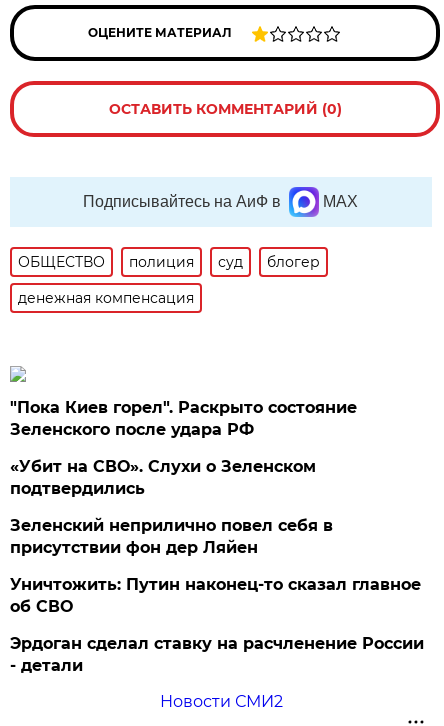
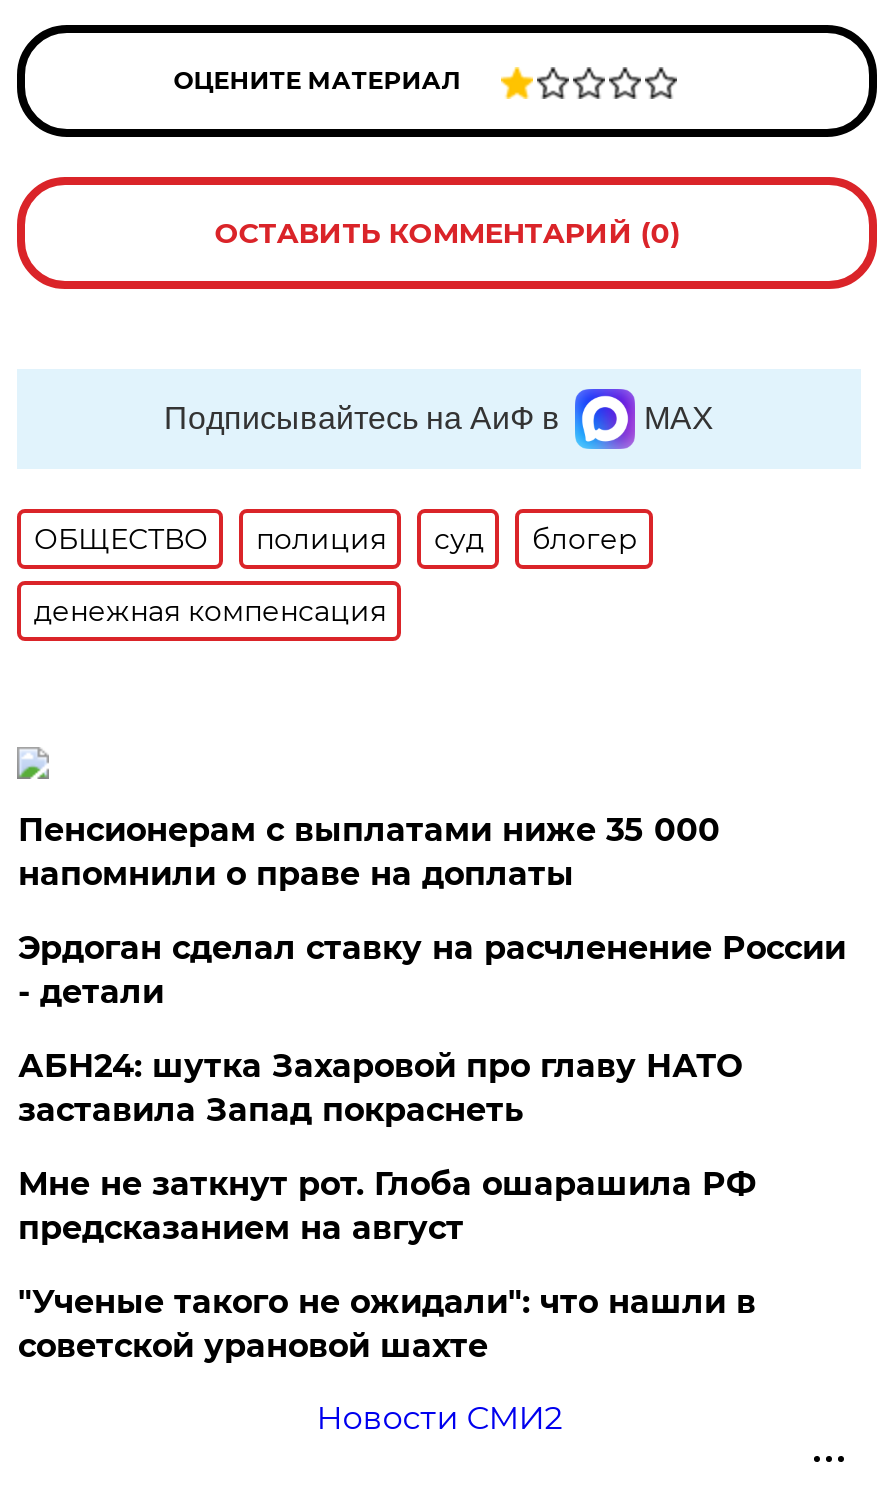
[10,398,421,616] "Пока Киев горел". Раскрыто состояние | Зеленского после удара РФ | «Убит на СВО». Слухи о Зеленском | подтвердились | Зеленский неприлично повел cебя в | присутствии фон дер Ляйен | Уничтожить: Путин наконец-то сказал главное | об СВО -> [18,811,720,893] Пенсионерам с выплатами ниже 35 000 | напомнили о праве на доплаты
moved [10,634,424,675] -> [18,929,846,1011]: Эрдоган сделал ставку на расчленение России | - детали
none -> [18,1047,756,1365] АБН24: шутка Захаровой про главу НАТО | заставила Запад покраснеть | Мне не заткнут рот. Глоба ошарашила РФ | предсказанием на август | "Ученые такого не ожидали": что нашли в | советской урановой шахте

